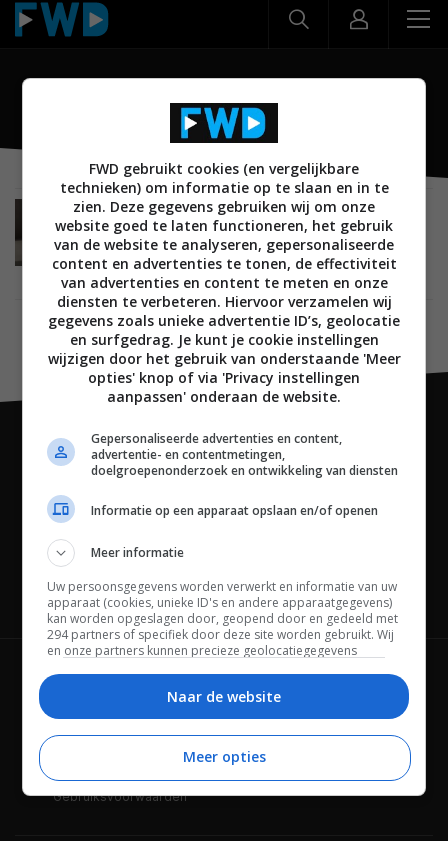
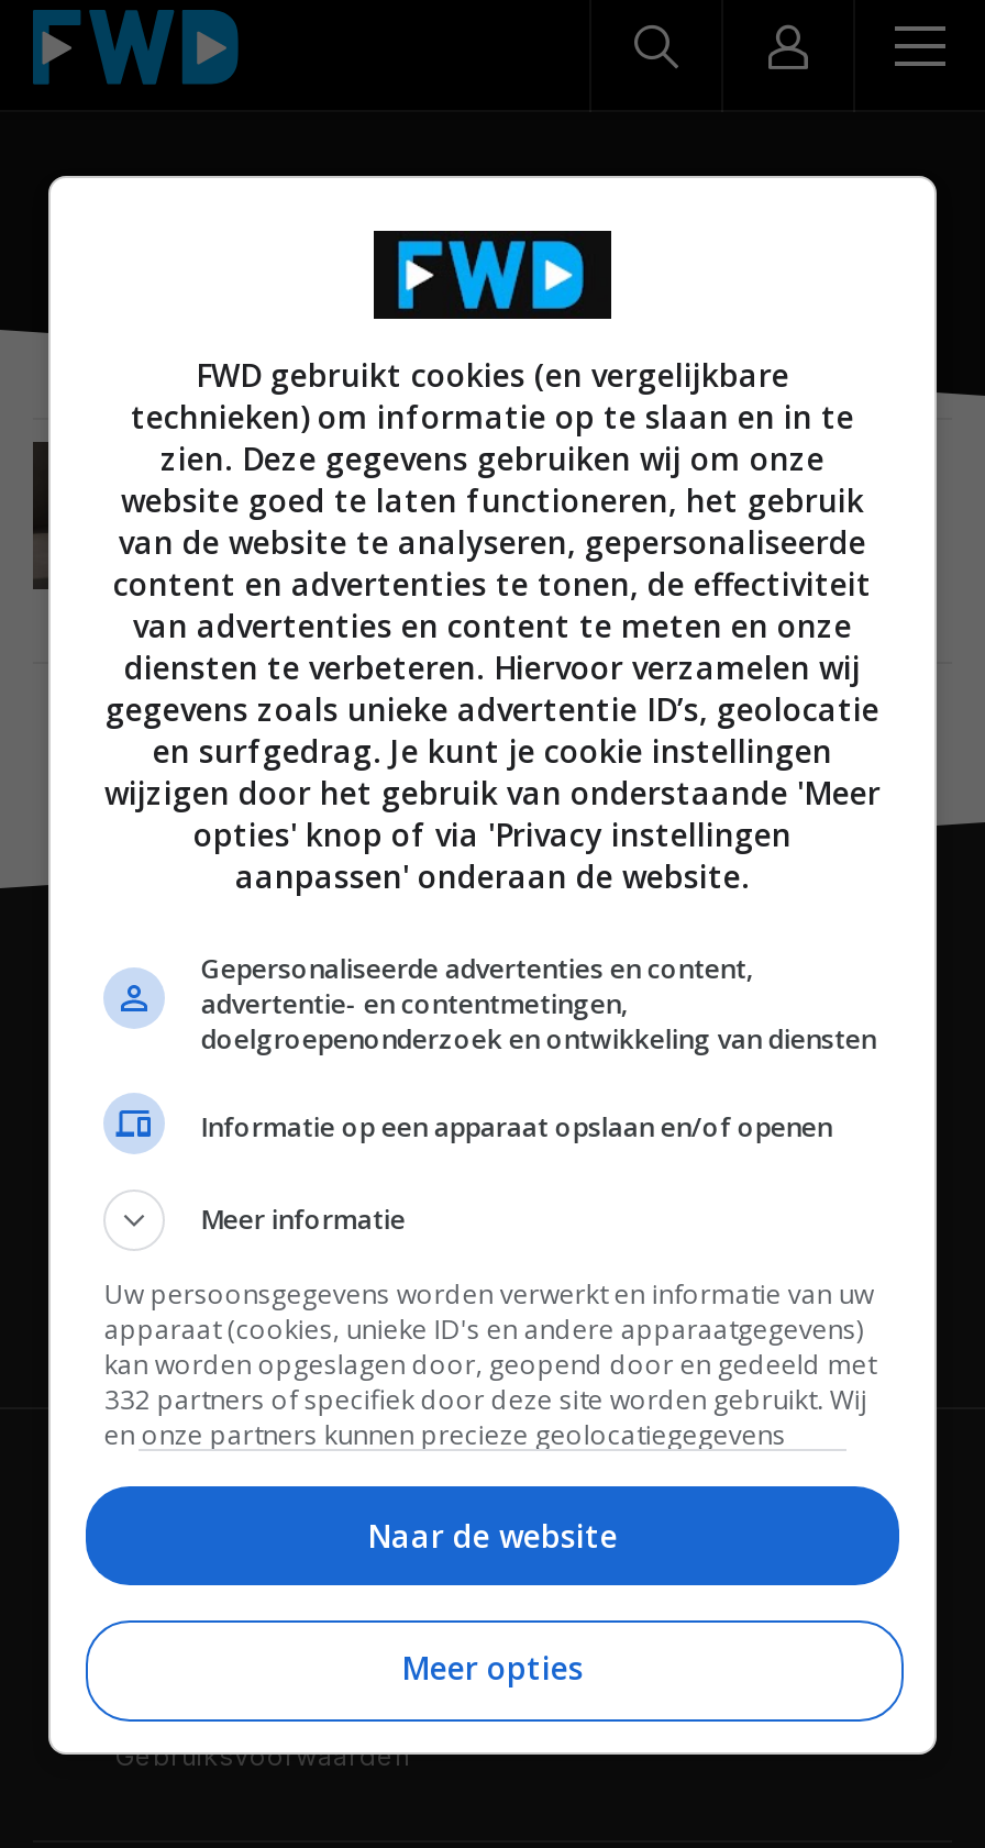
[47,626,394,643] 294 partners of specifiek door deze site worden gebruikt. Wij -> [104,1380,867,1417] 332 partners of specifiek door deze site worden gebruikt. Wij

